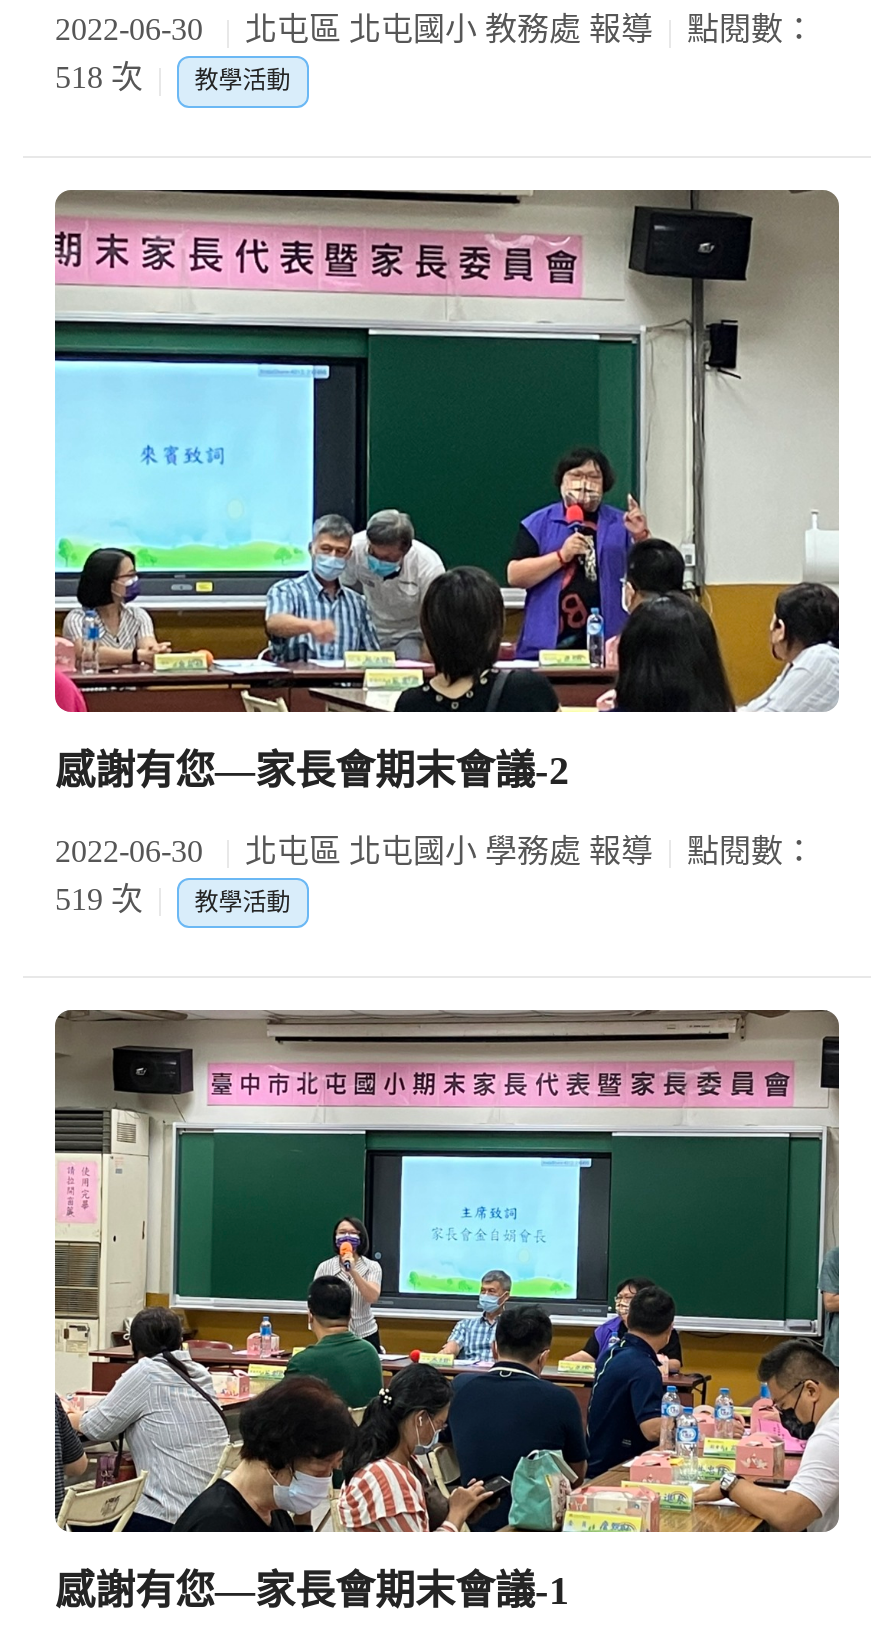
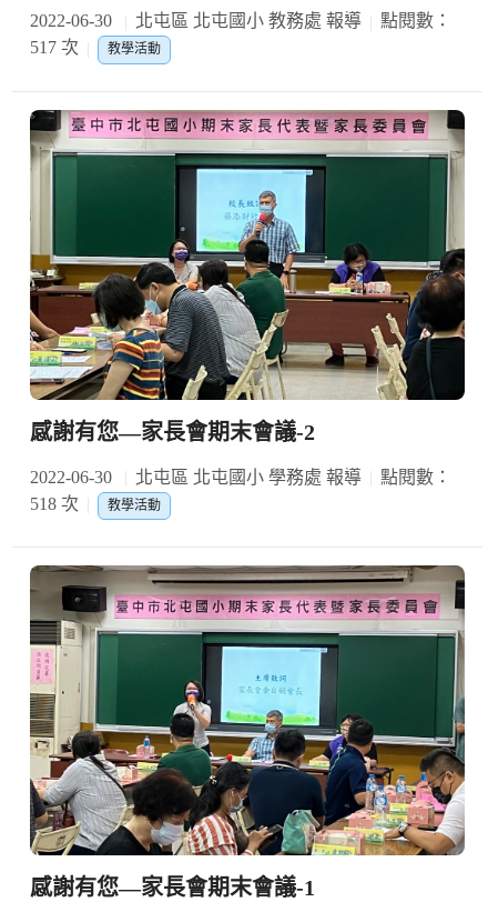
[55,61,291,95] 518 次 教學活動 -> [30,38,161,57] 517 次 教學活動
[53,188,841,714] [image] -> [29,109,466,401] [image]
[55,882,291,916] 519 次 教學活動 -> [30,494,161,513] 518 次 教學活動

